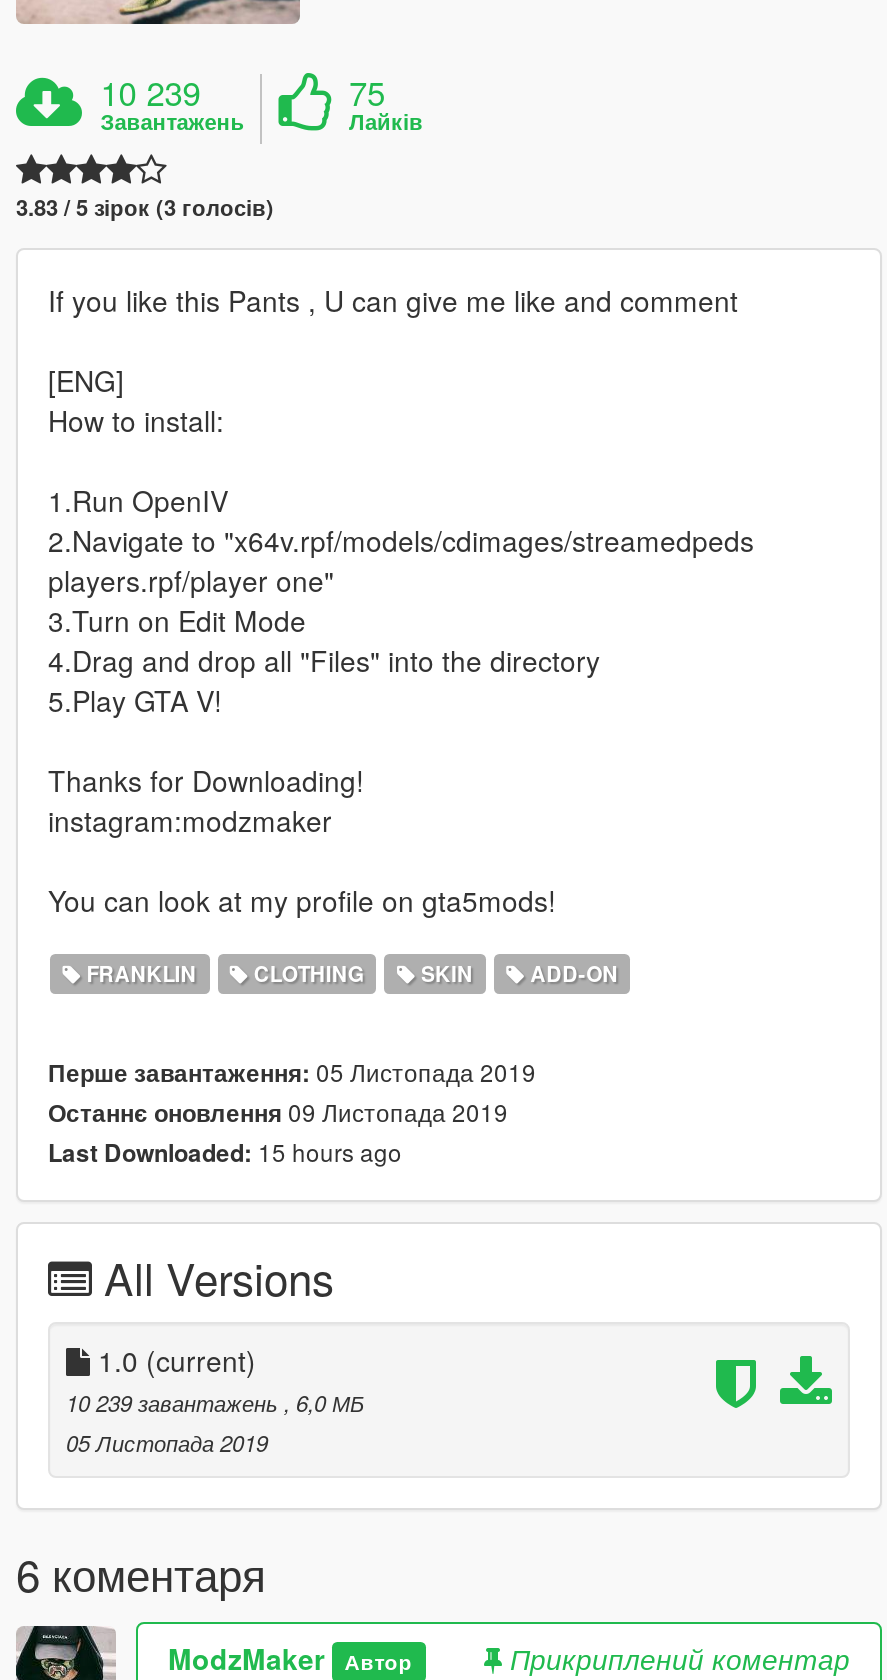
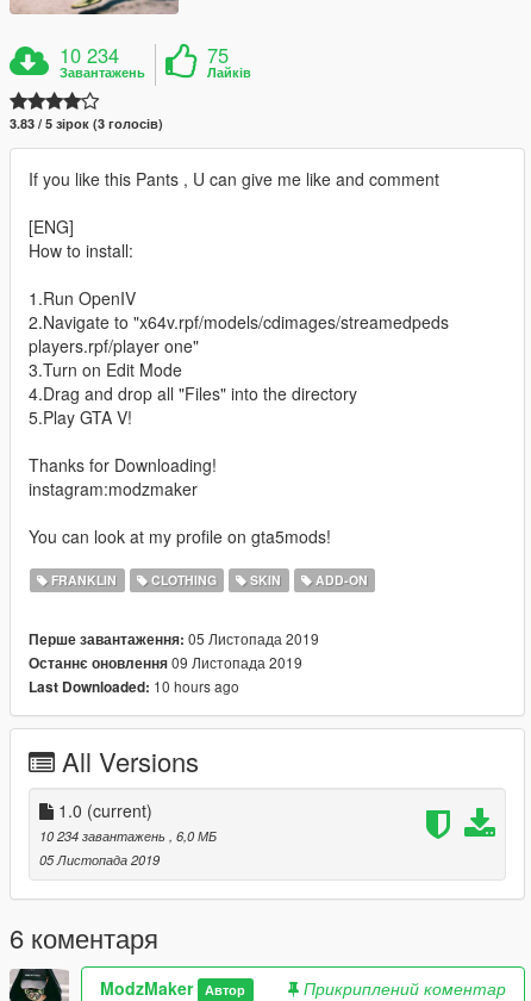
[100,68,200,116] 10 239 -> [60,40,119,69] 10 234
[48,1134,402,1170] Last Downloaded: 15 hours ago -> [29,675,239,697] Last Downloaded: 10 hours ago
[66,1386,364,1418] 10 239 завантажень, 6,0 МБ -> [39,826,217,845] 10 234 завантажень, 6,0 МБ

